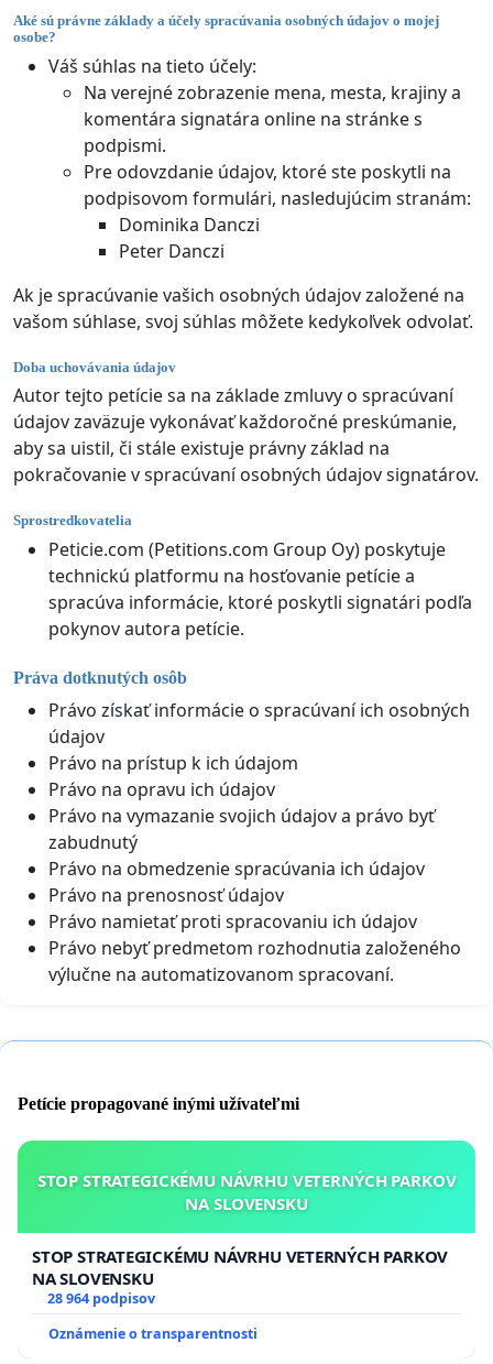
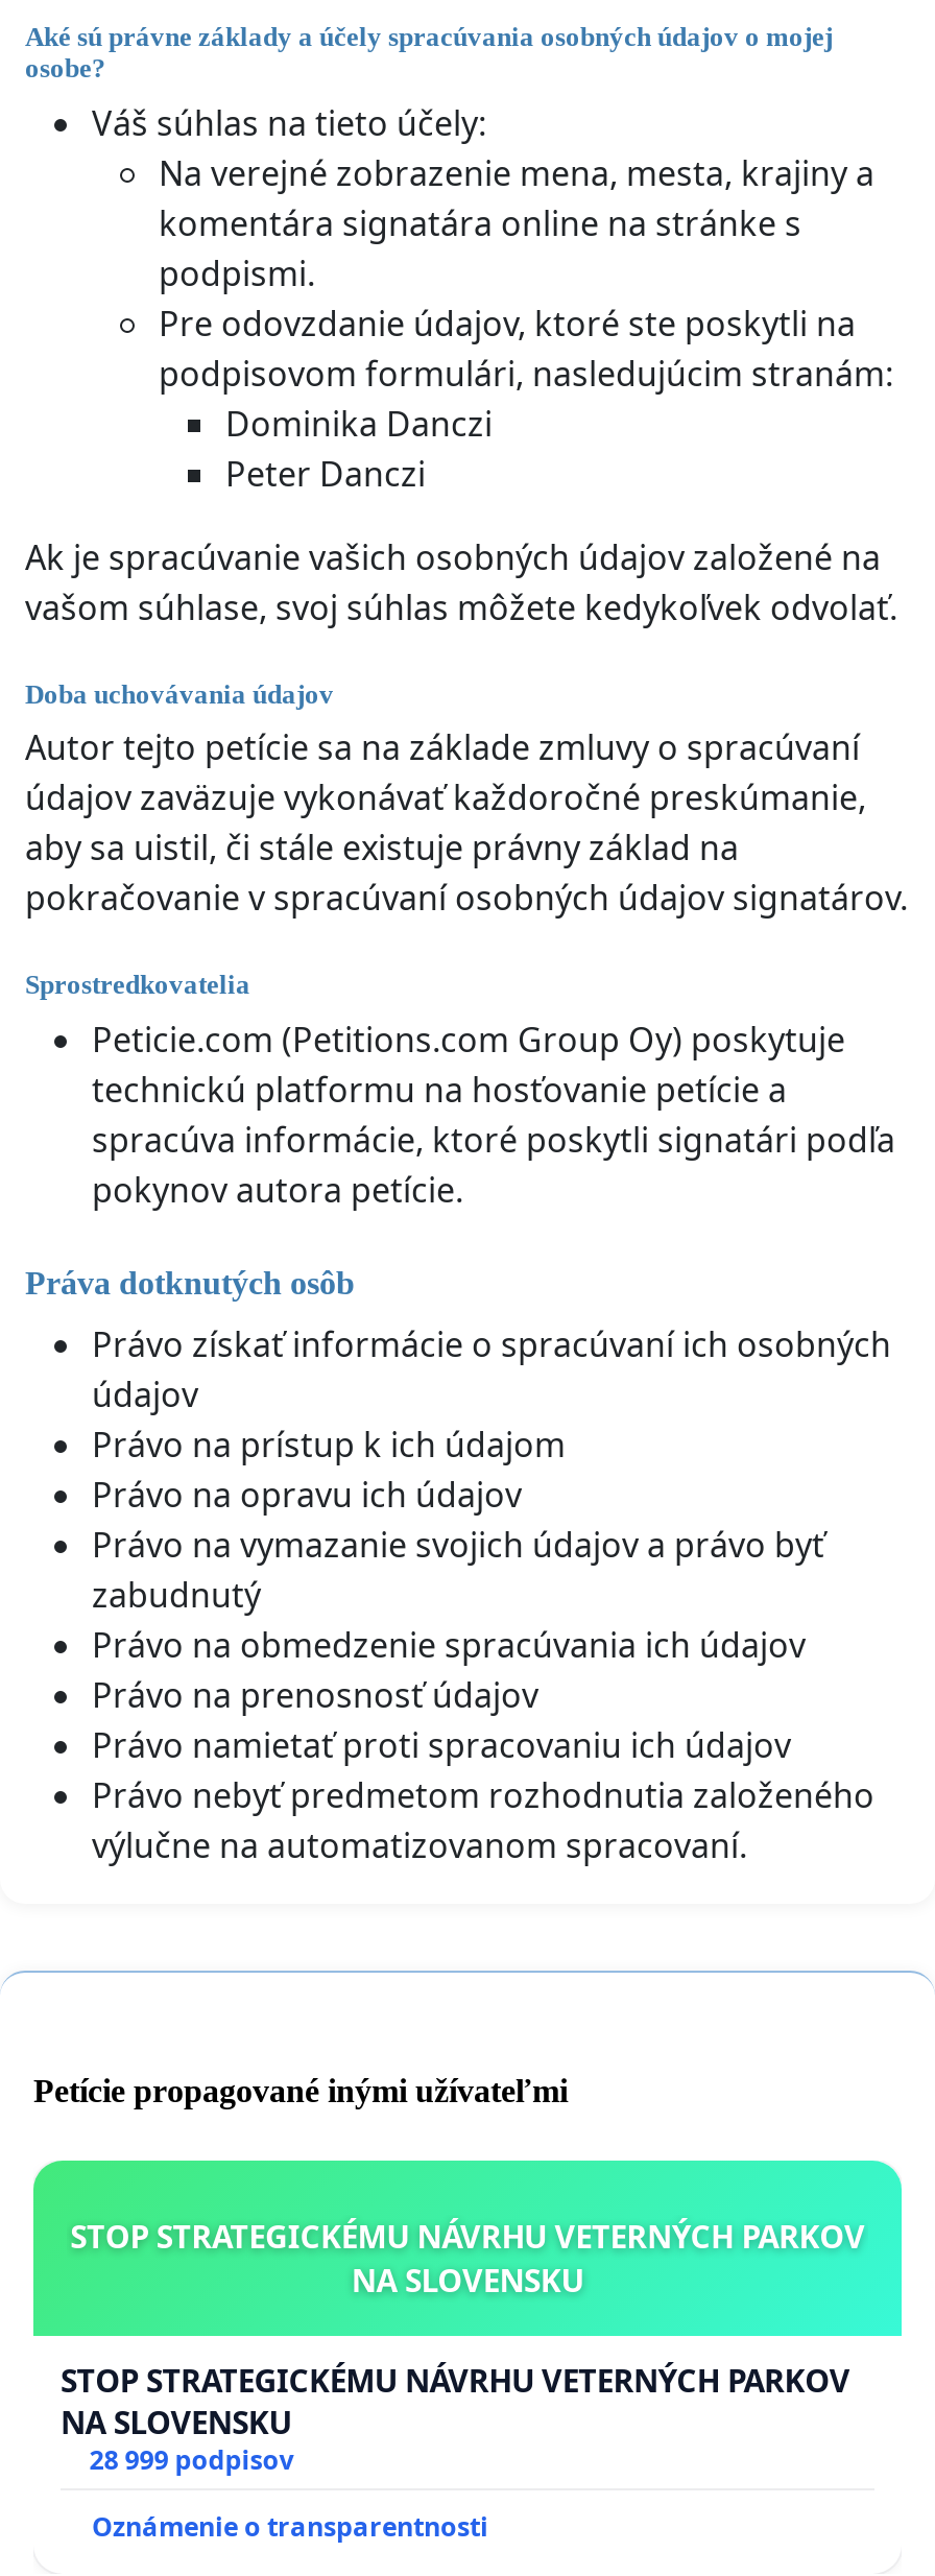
[47,1289,155,1308] 28 964 podpisov -> [89,2443,294,2478] 28 999 podpisov

